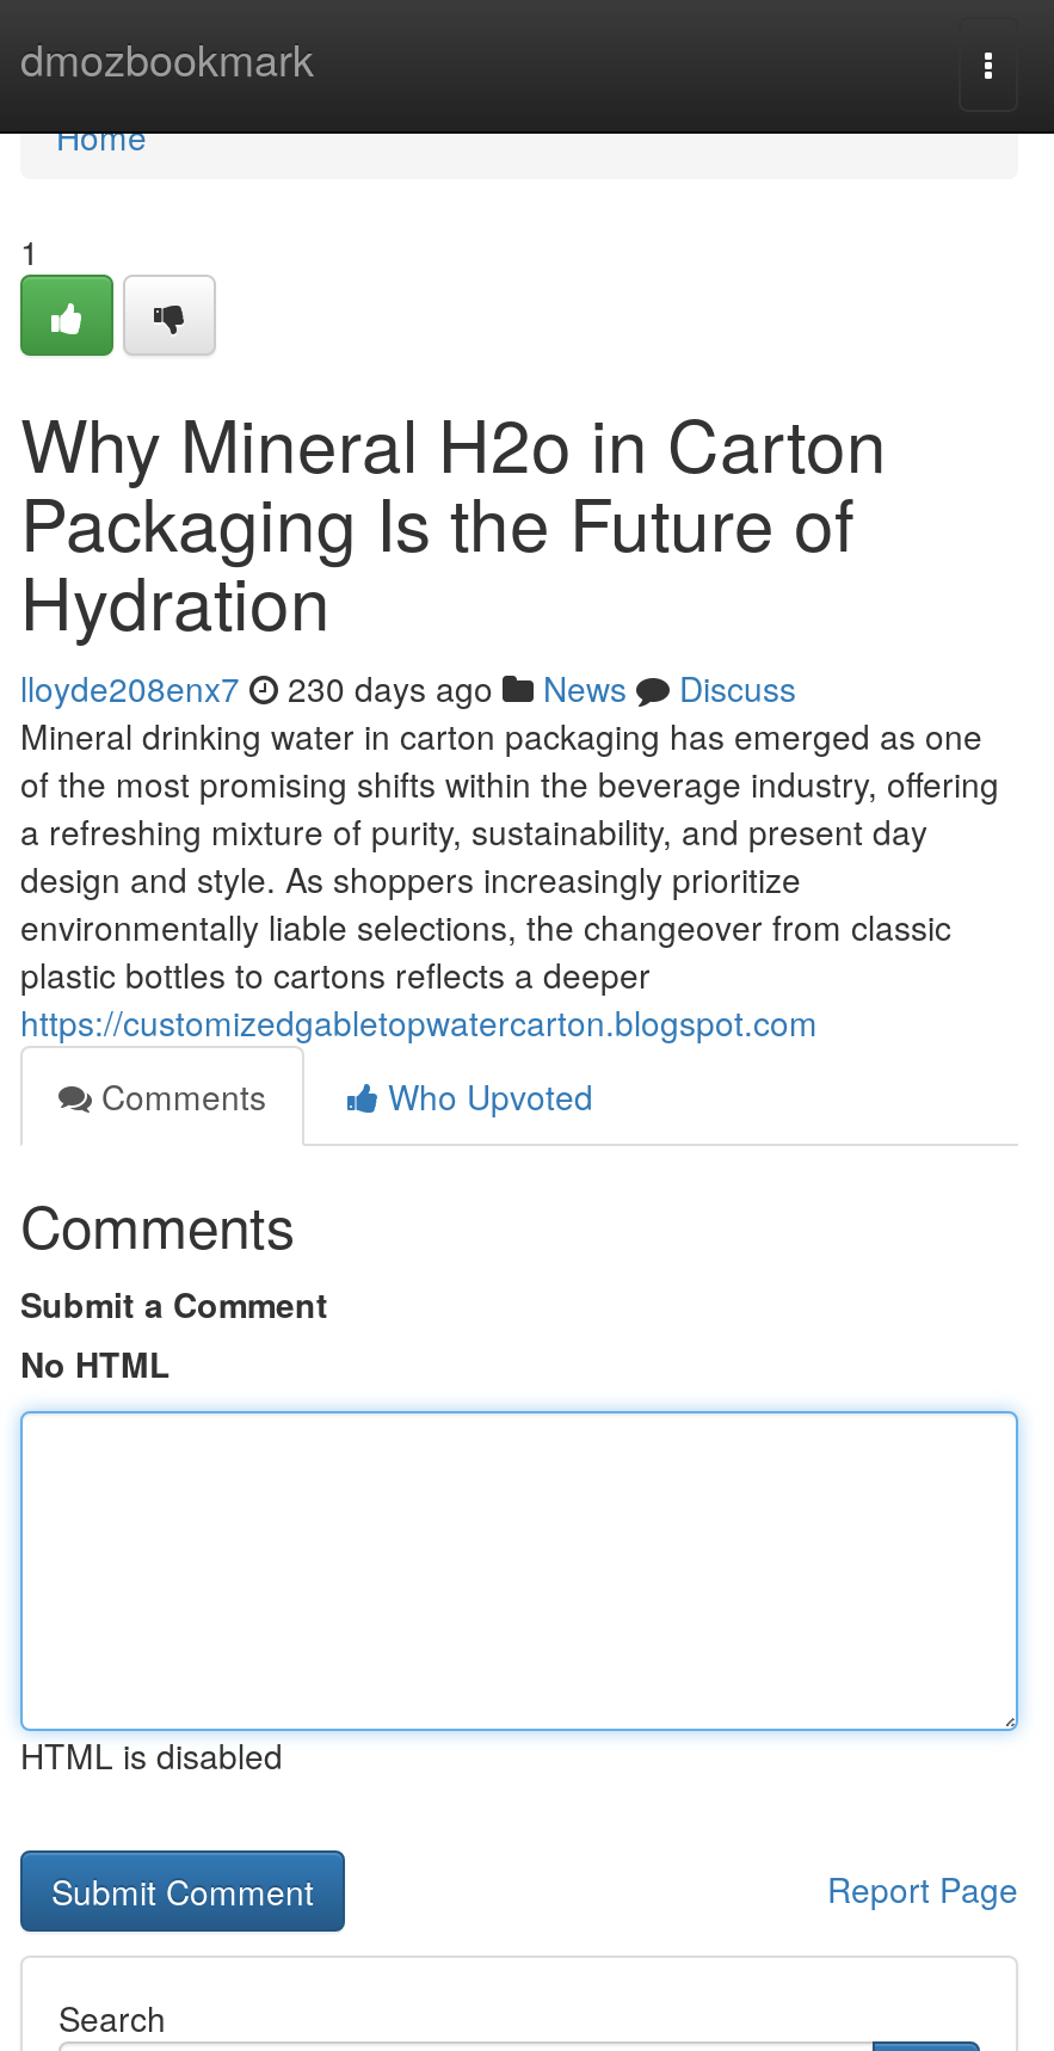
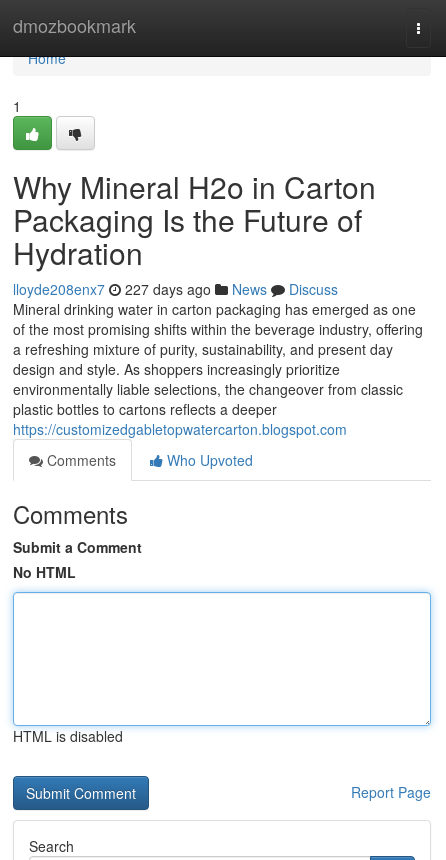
[20,664,796,712] lloyde208enx7 230 days ago News Discuss -> [13,279,338,299] lloyde208enx7 227 days ago News Discuss

